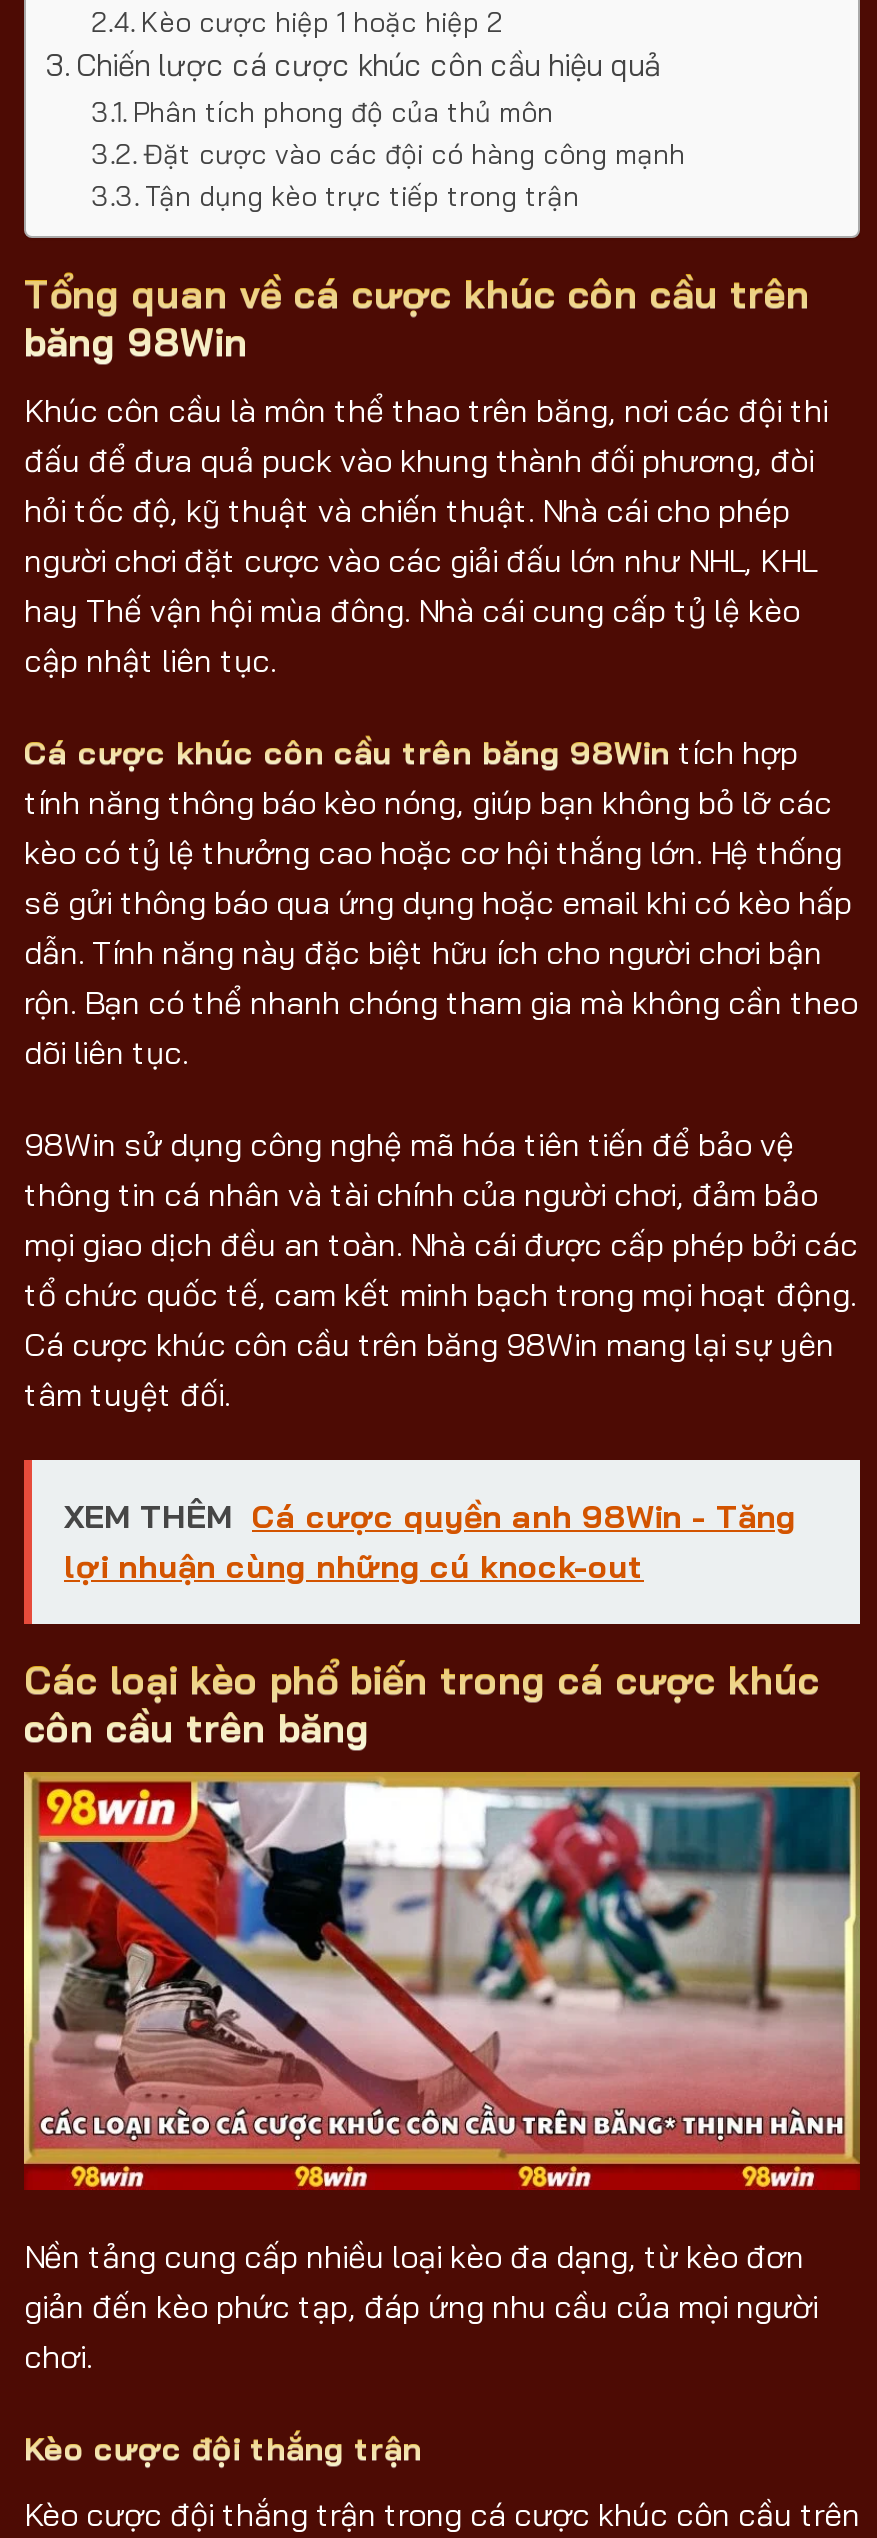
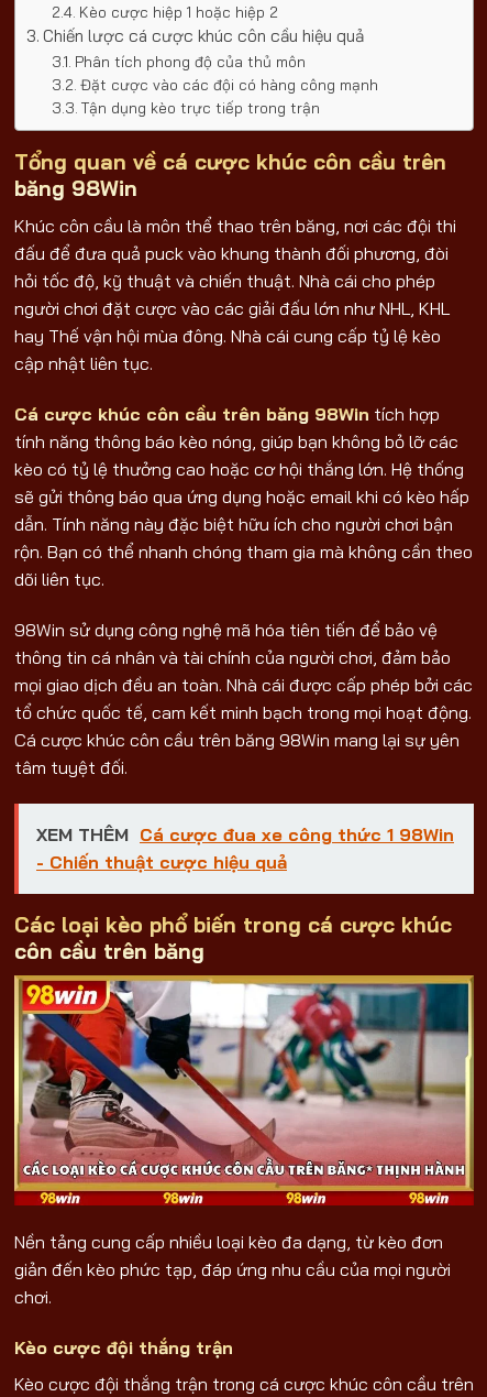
[64,1497,796,1587] XEM THÊM Cá cược quyền anh 98Win - Tăng | lợi nhuận cùng những cú knock-out -> [36,824,454,873] XEM THÊM Cá cược đua xe công thức 1 98Win | - Chiến thuật cược hiệu quả

